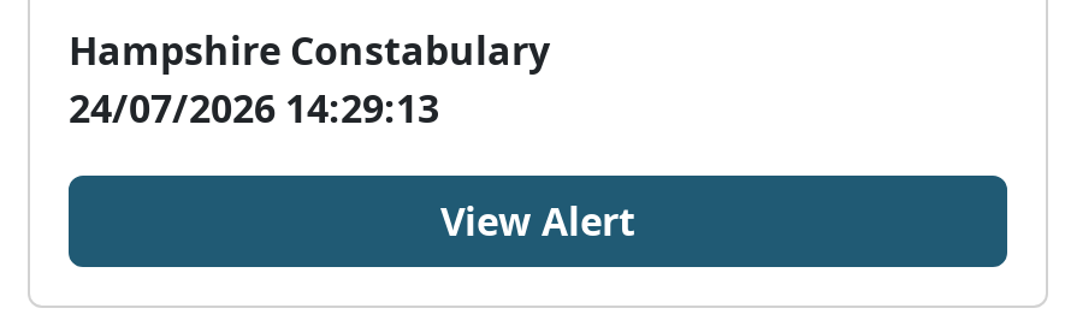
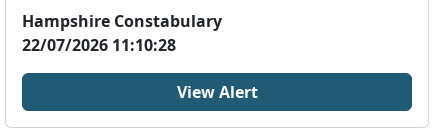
[69,82,439,134] 24/07/2026 14:29:13 -> [22,34,176,56] 22/07/2026 11:10:28

